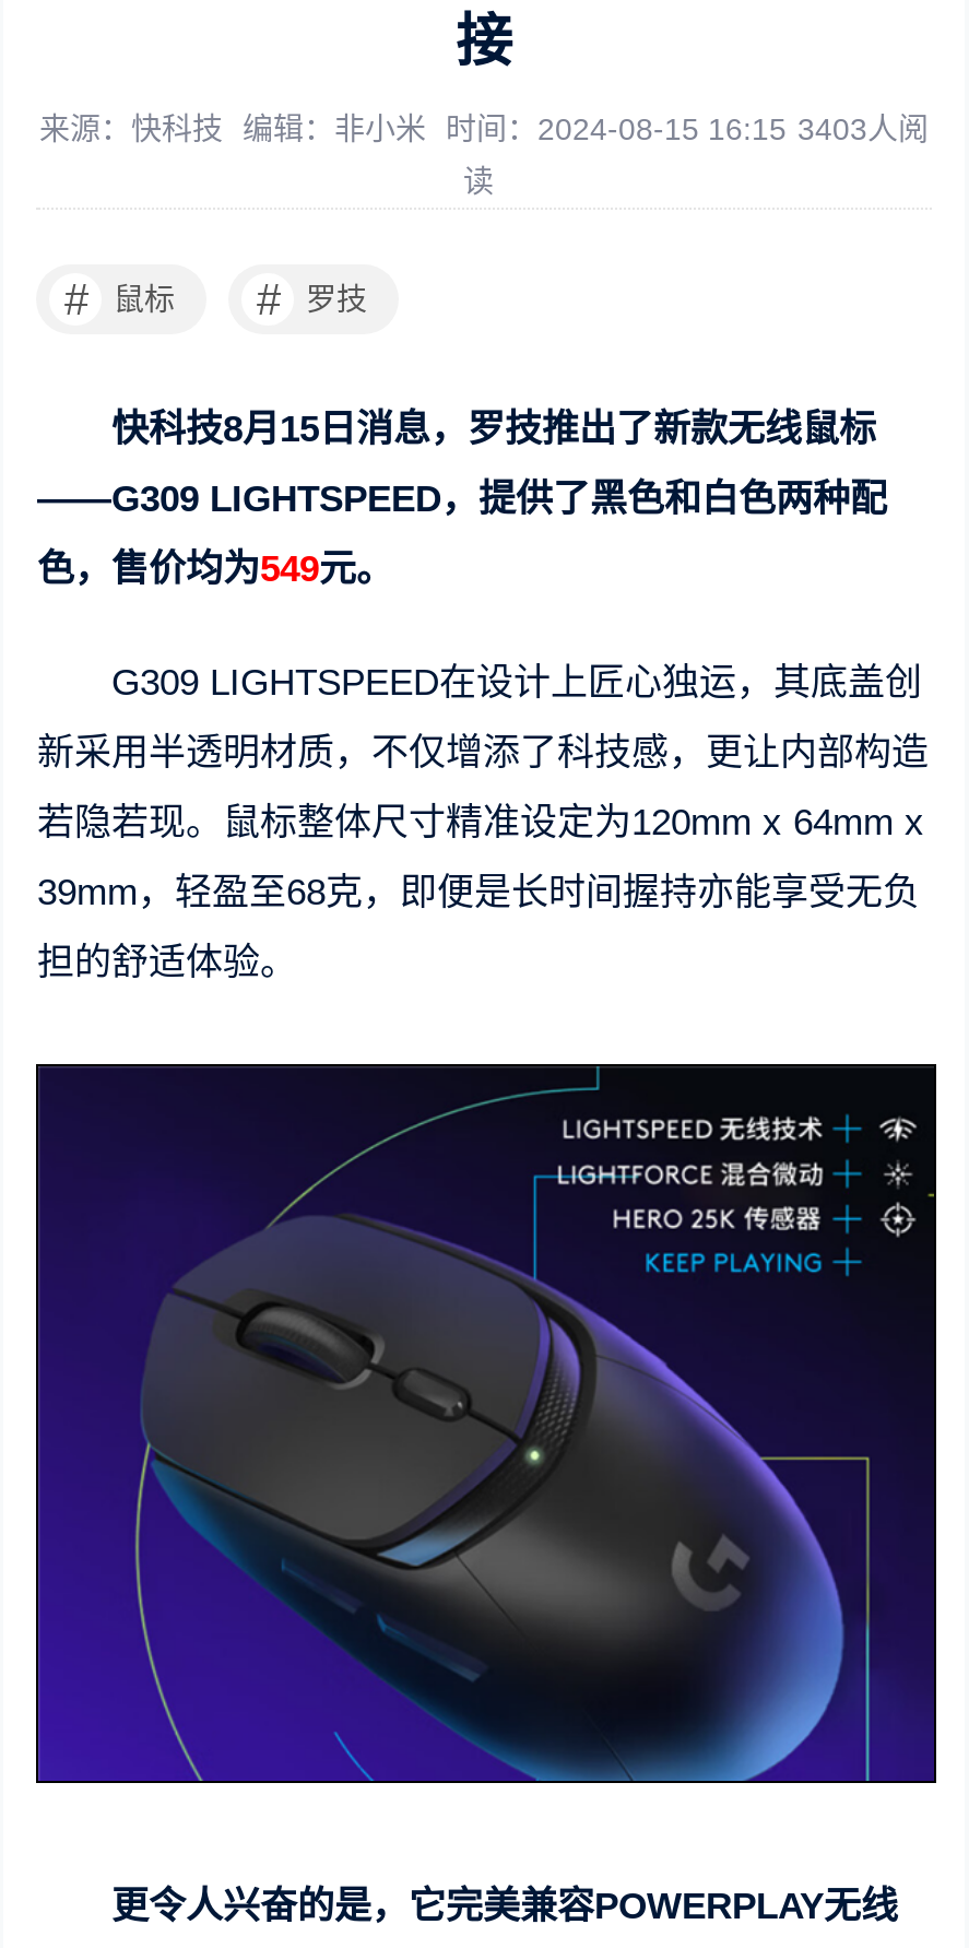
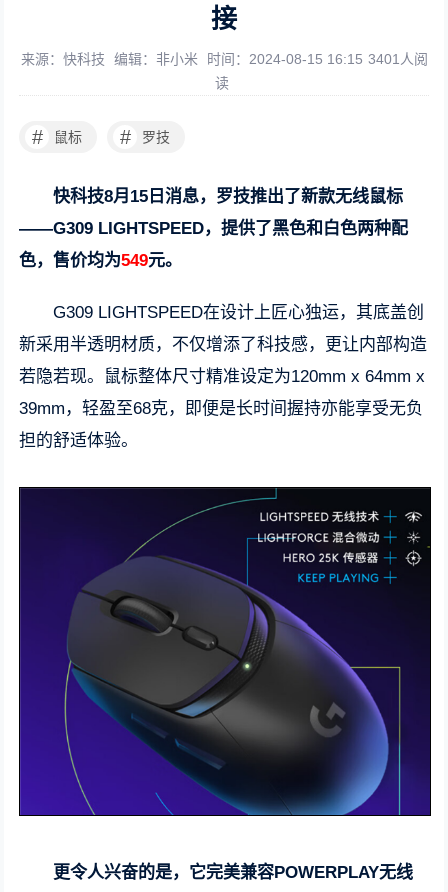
[39,111,929,146] 来源：快科技 编辑：非小米 时间：2024-08-15 16:15 3403人阅 -> [20,51,427,67] 来源：快科技 编辑：非小米 时间：2024-08-15 16:15 3401人阅

